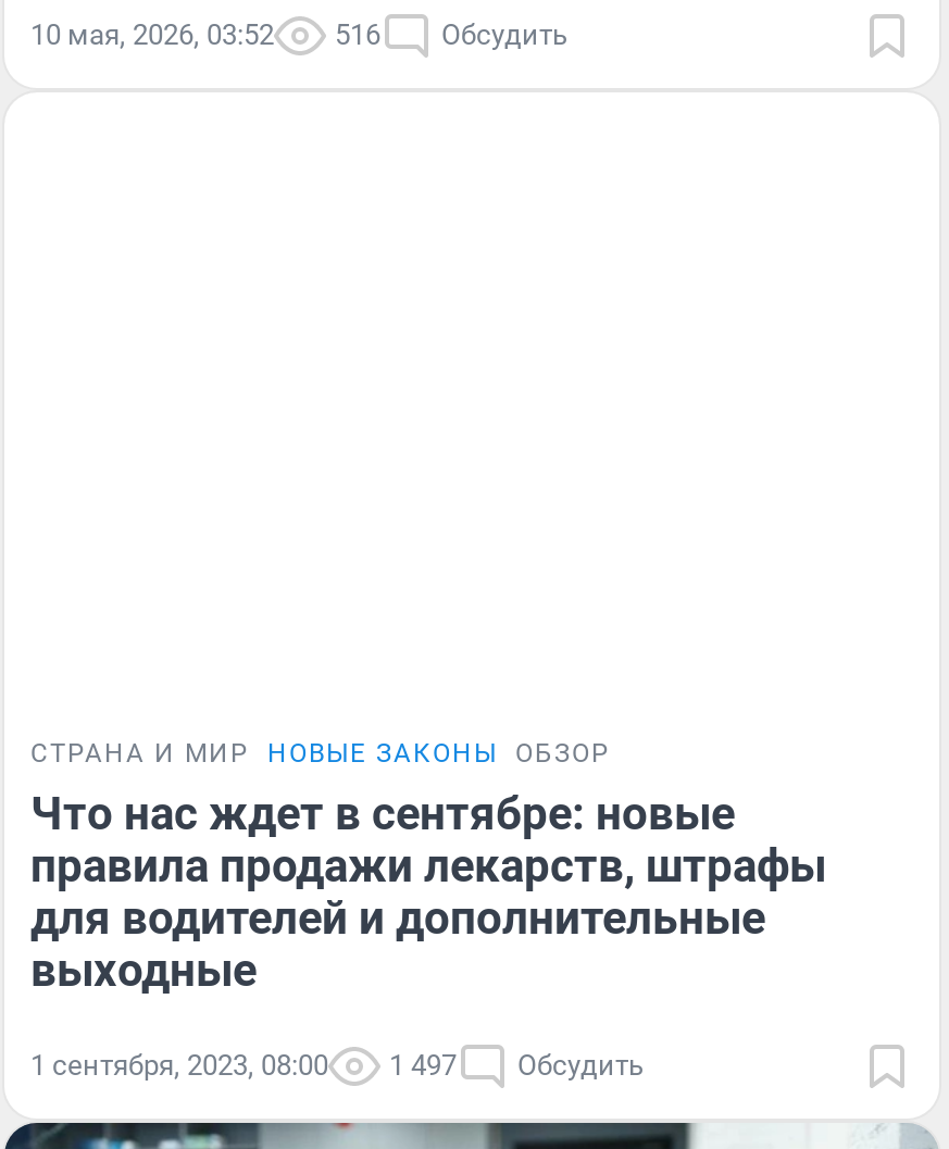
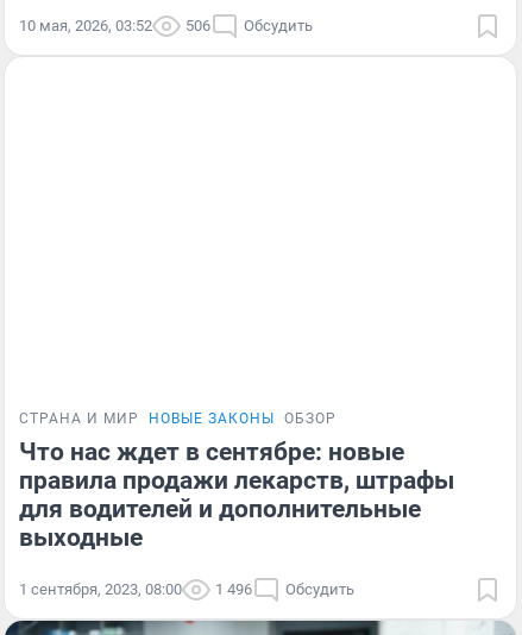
[30,18,567,50] 10 мая, 2026, 03:52 516 Обсудить -> [19,16,313,34] 10 мая, 2026, 03:52 506 Обсудить
[30,1050,644,1082] 1 сентября, 2023, 08:00 1 497 Обсудить -> [19,581,354,598] 1 сентября, 2023, 08:00 1 496 Обсудить

